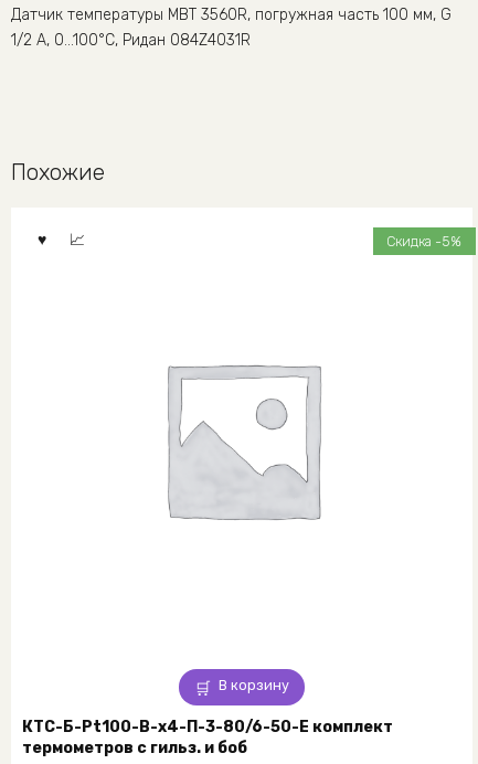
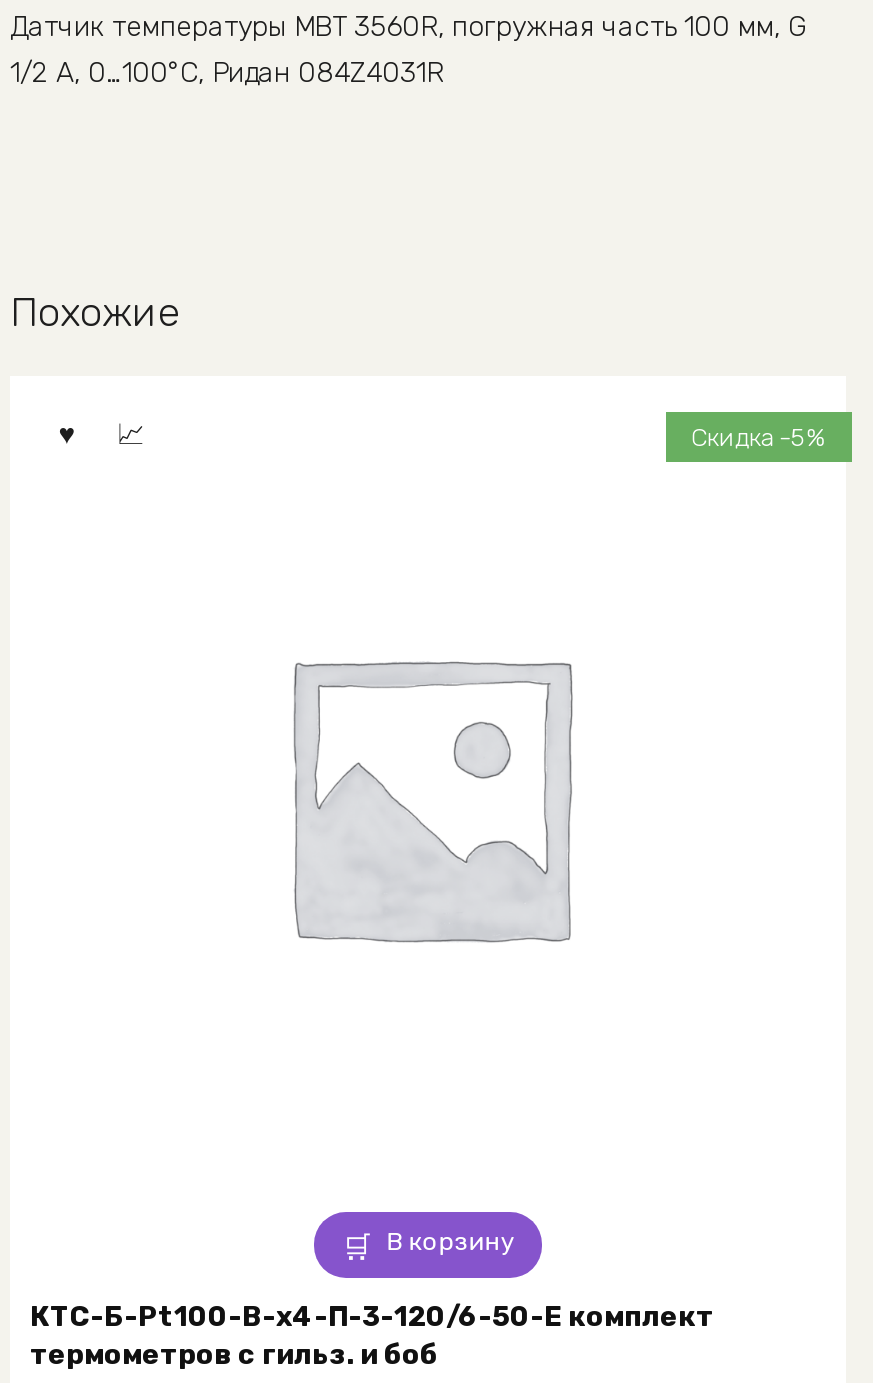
[22,718,393,736] КТС-Б-Pt100-В-x4-П-3-80/6-50-Е комплект -> [30,1300,714,1334] КТС-Б-Pt100-B-x4-П-3-120/6-50-Е комплект

